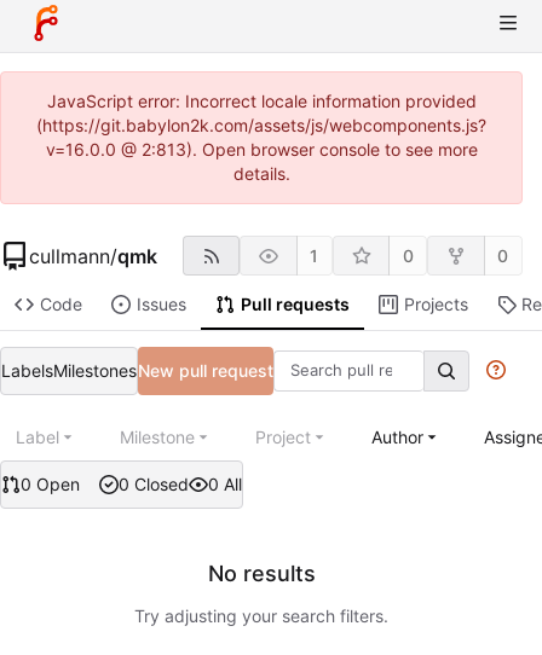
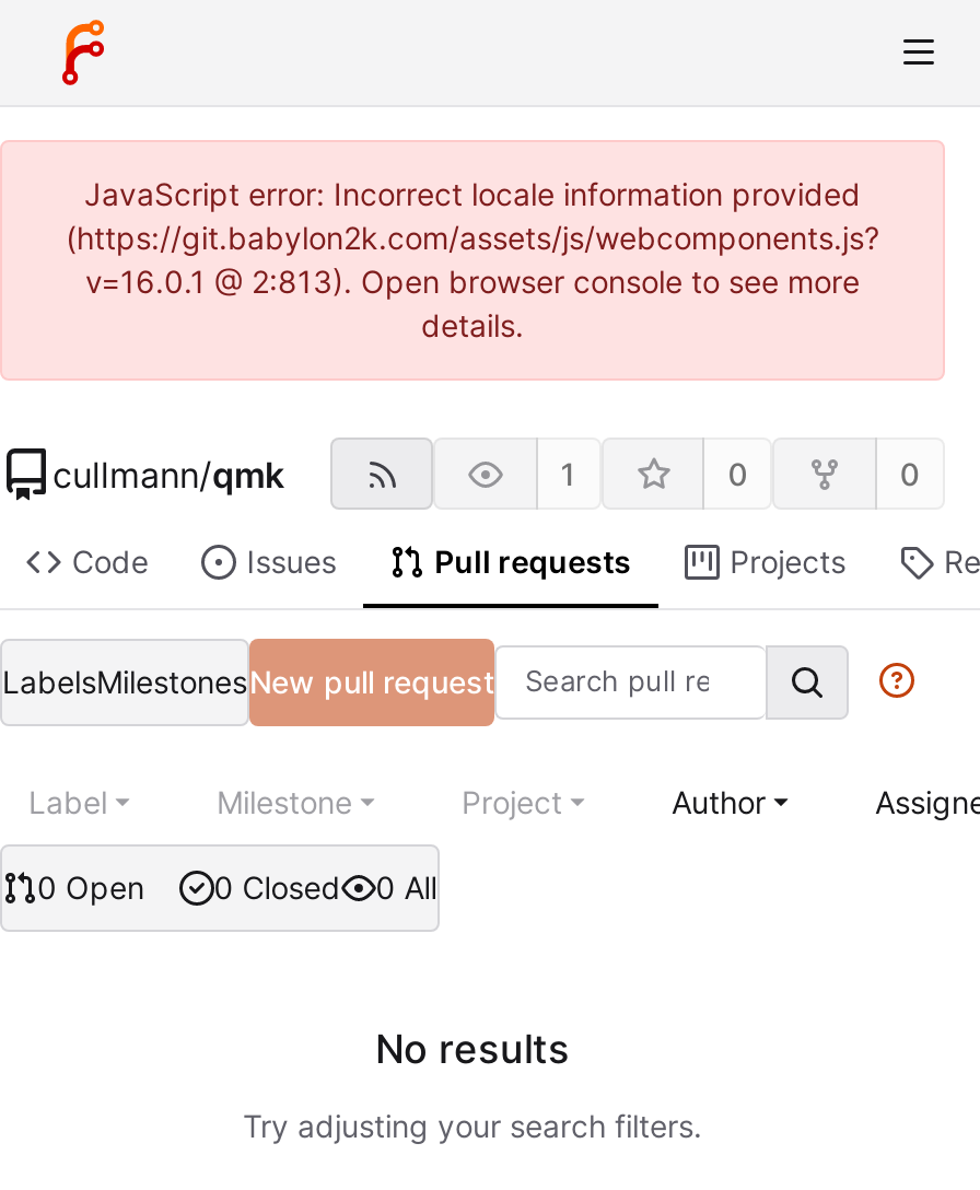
[45,139,477,160] v=16.0.0 @ 2:813). Open browser console to see more -> [85,262,860,300] v=16.0.1 @ 2:813). Open browser console to see more

